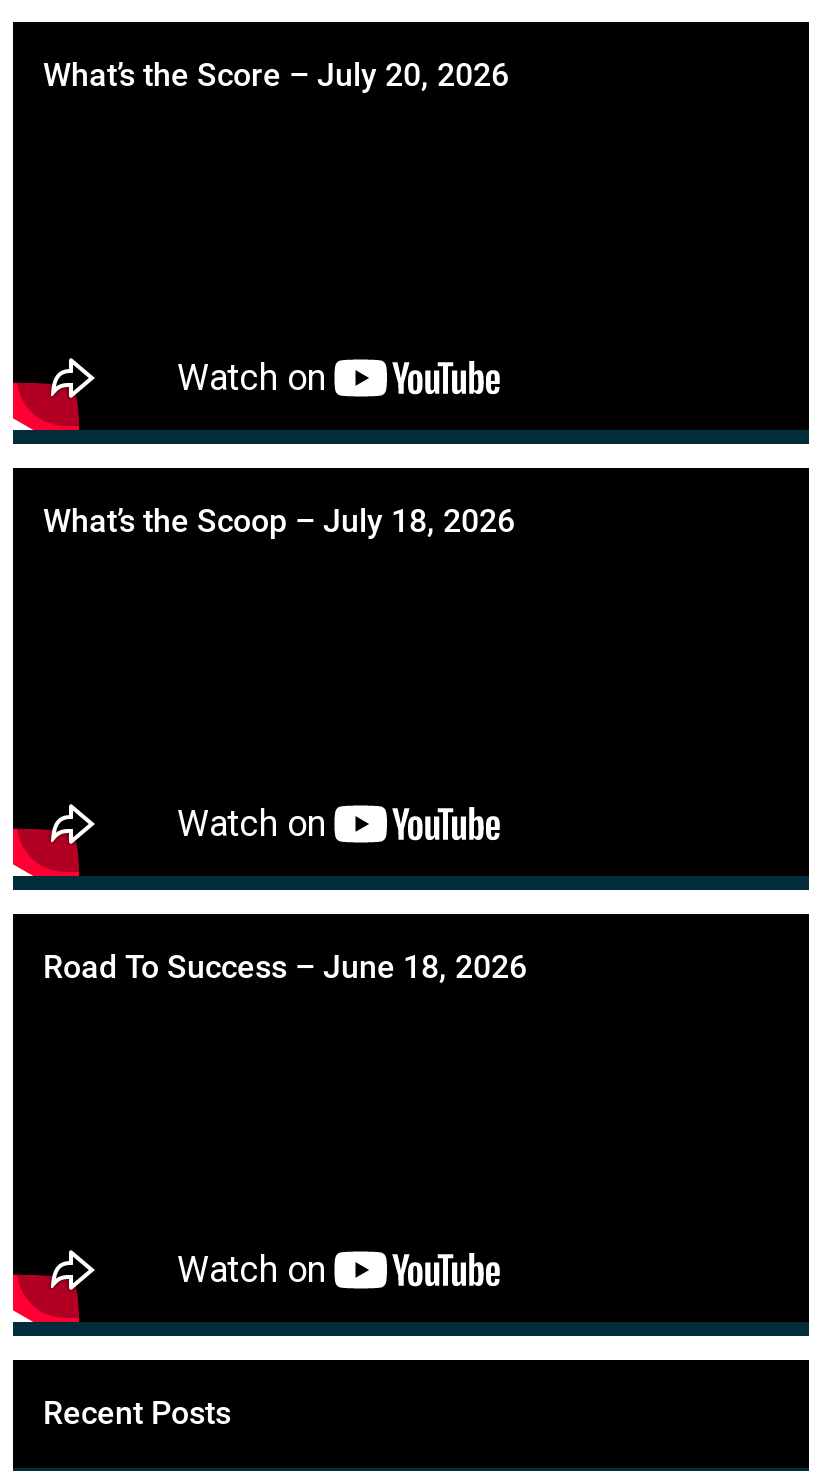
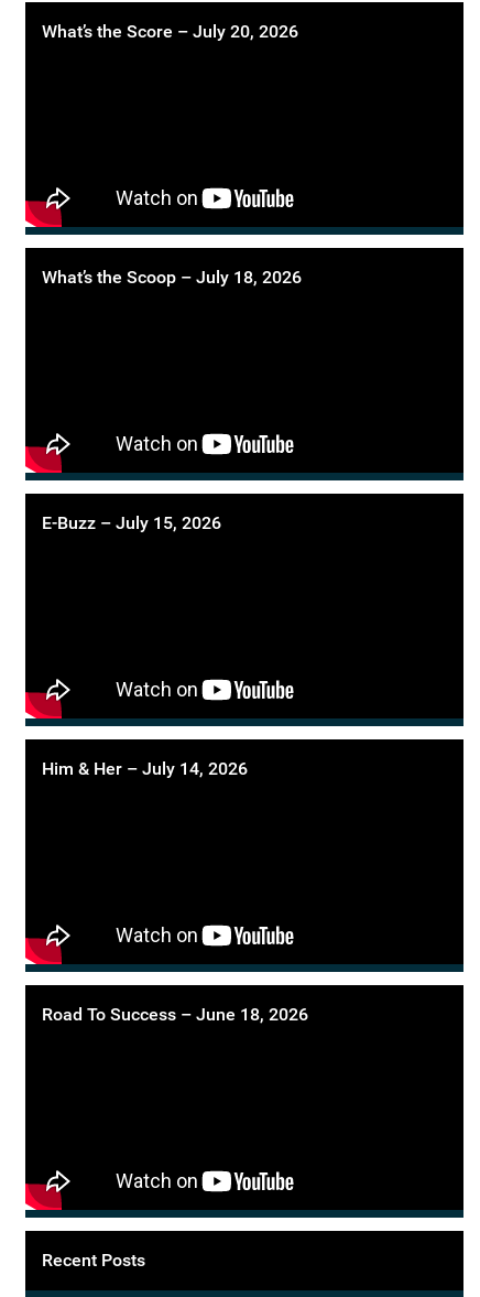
none -> [42,512,221,533] E-Buzz – July 15, 2026
none -> [42,758,248,779] Him & Her – July 14, 2026

